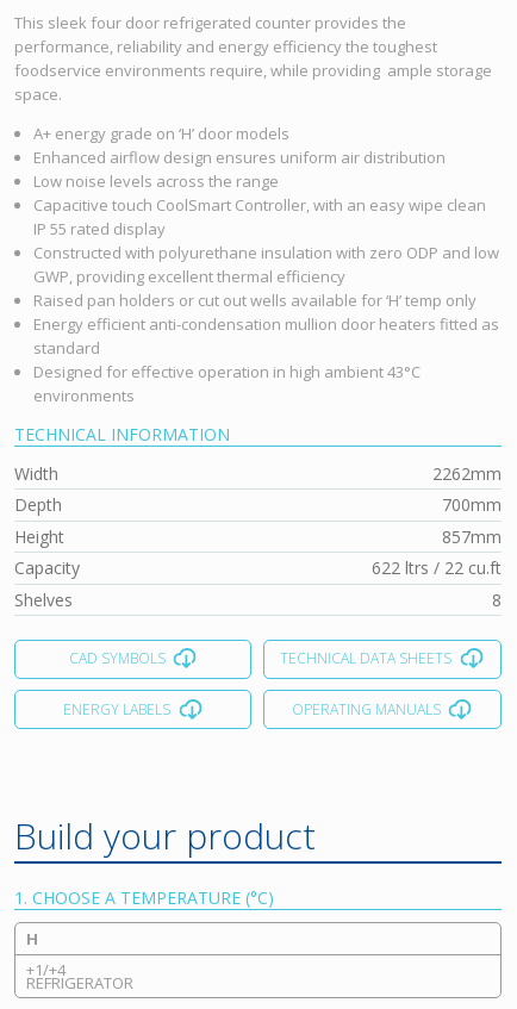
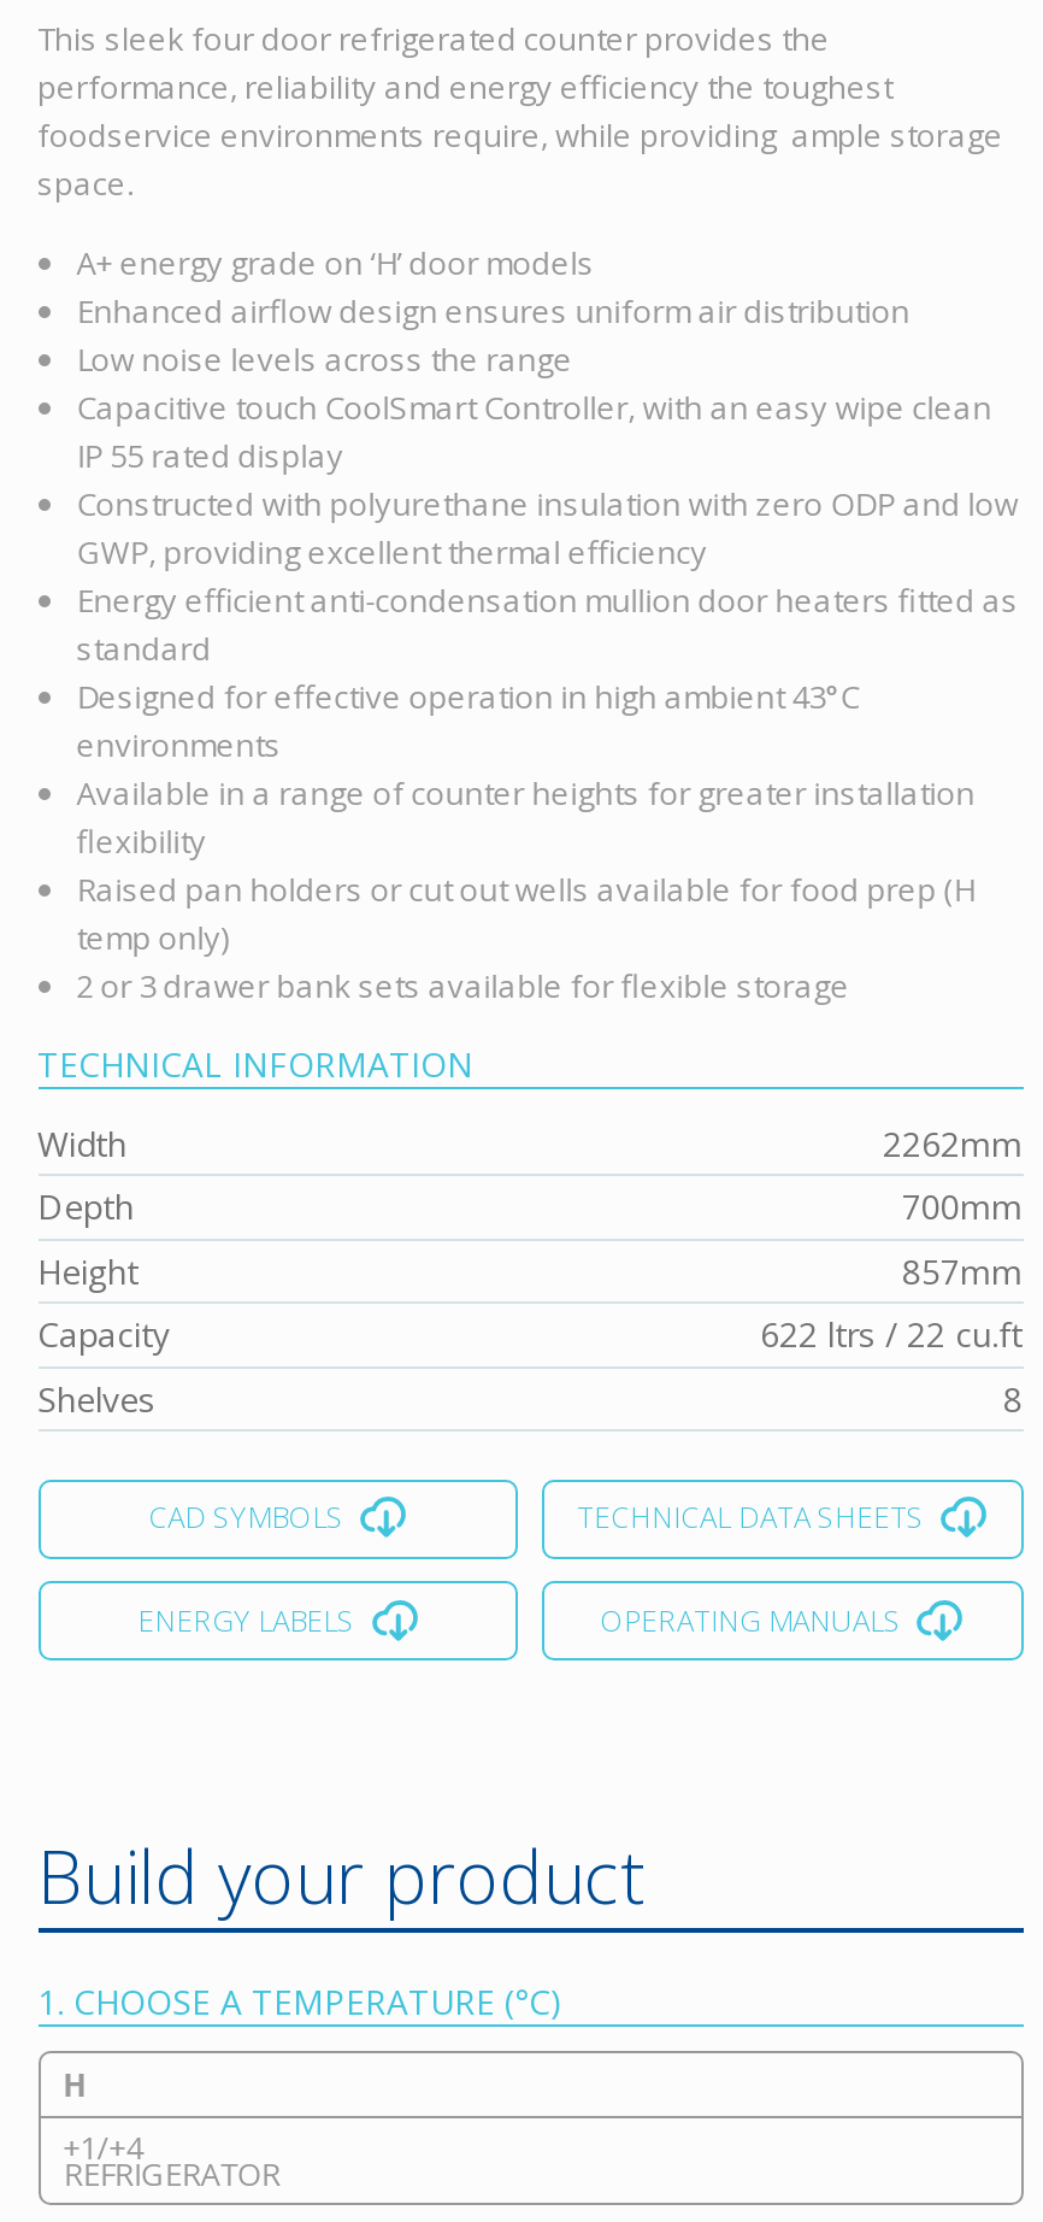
[33,289,476,311] Raised pan holders or cut out wells available for ‘H’ temp only -> none
moved [33,313,499,406] -> [77,578,1018,766]: Energy efficient anti-condensation mullion door heaters fitted as | standard | Designed for effective operation in high ambient 43°C | environments
none -> [77,771,975,1007] Available in a range of counter heights for greater installation | flexibility | Raised pan holders or cut out wells available for food prep (H | temp only) | 2 or 3 drawer bank sets available for flexible storage

